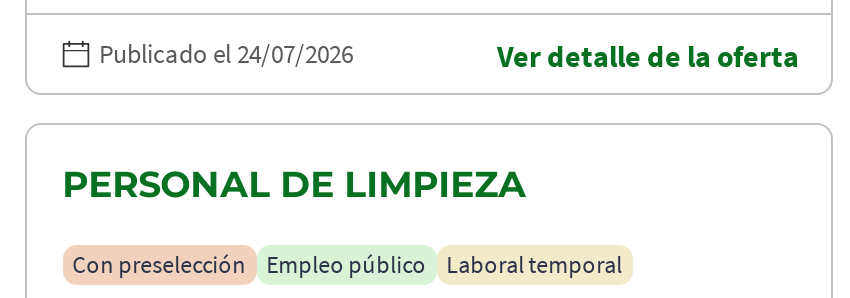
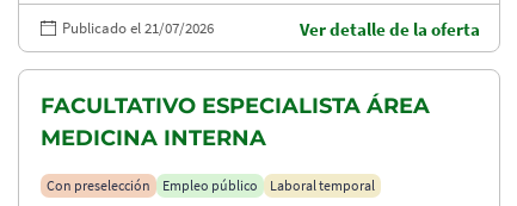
[99,36,353,70] Publicado el 24/07/2026 -> [62,17,214,38] Publicado el 21/07/2026
[62,163,526,207] PERSONAL DE LIMPIEZA -> [40,93,429,151] FACULTATIVO ESPECIALISTA ÁREA | MEDICINA INTERNA

